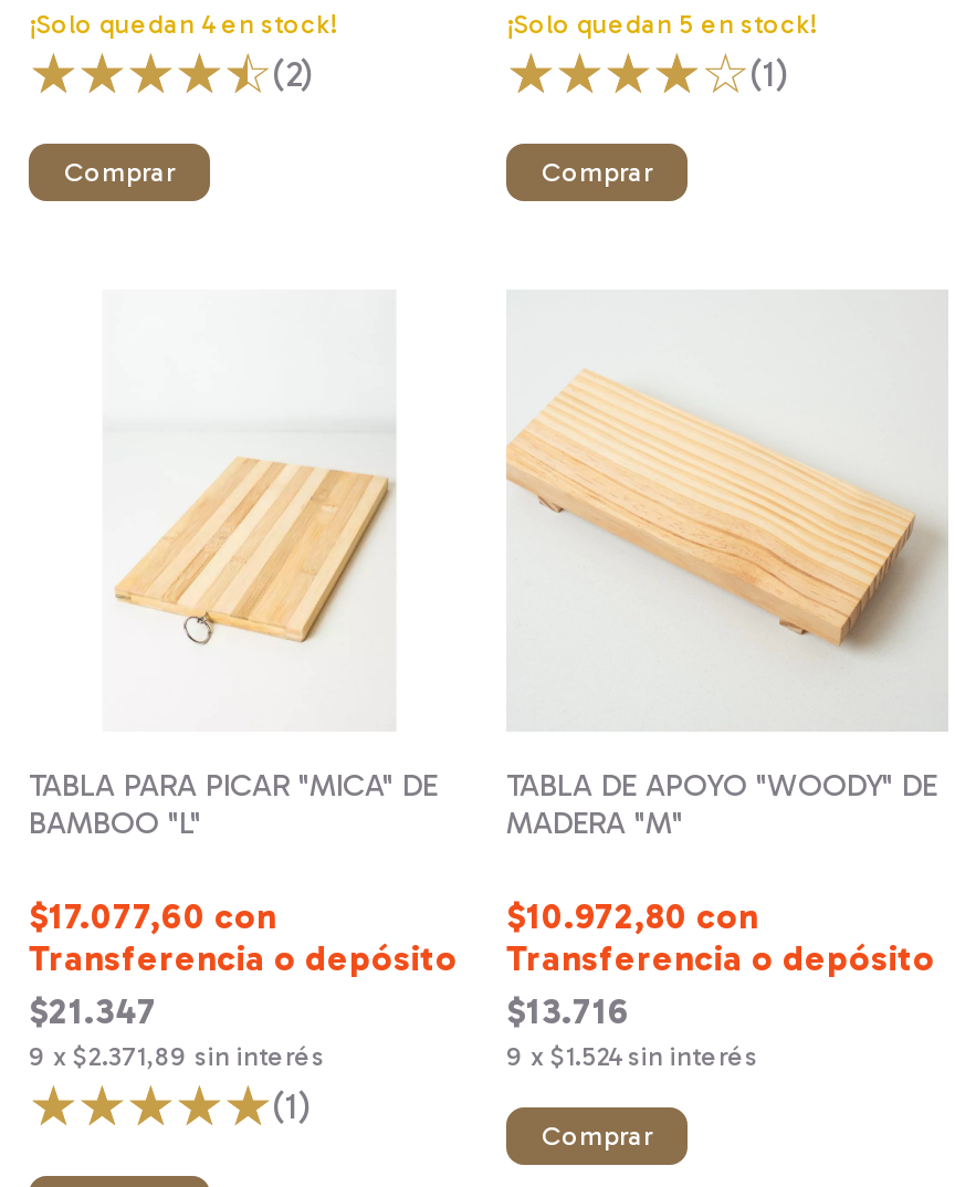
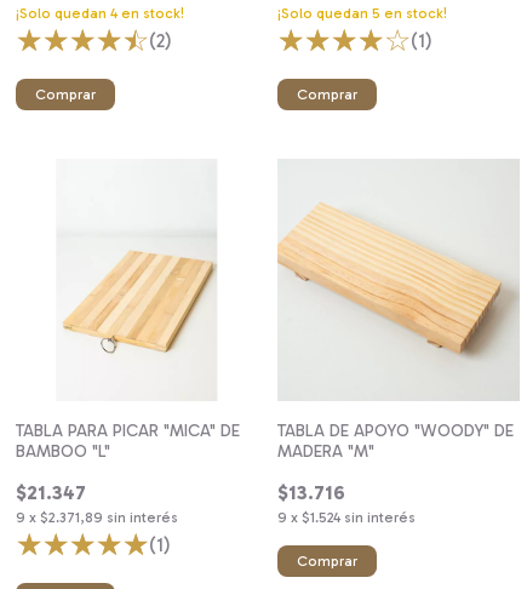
[29,895,458,979] $17.077,60 con | Transferencia o depósito -> none
[506,895,935,979] $10.972,80 con | Transferencia o depósito -> none

